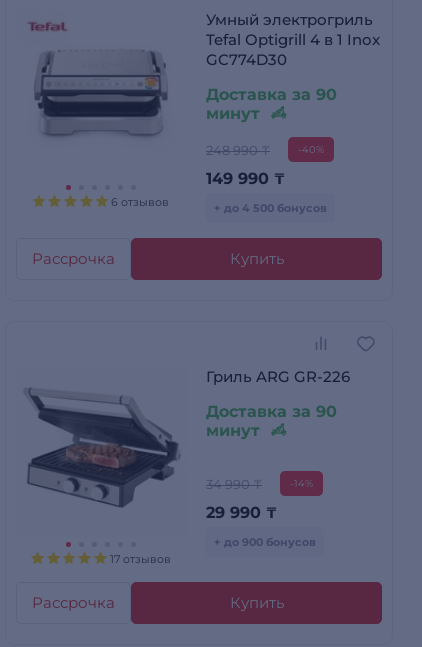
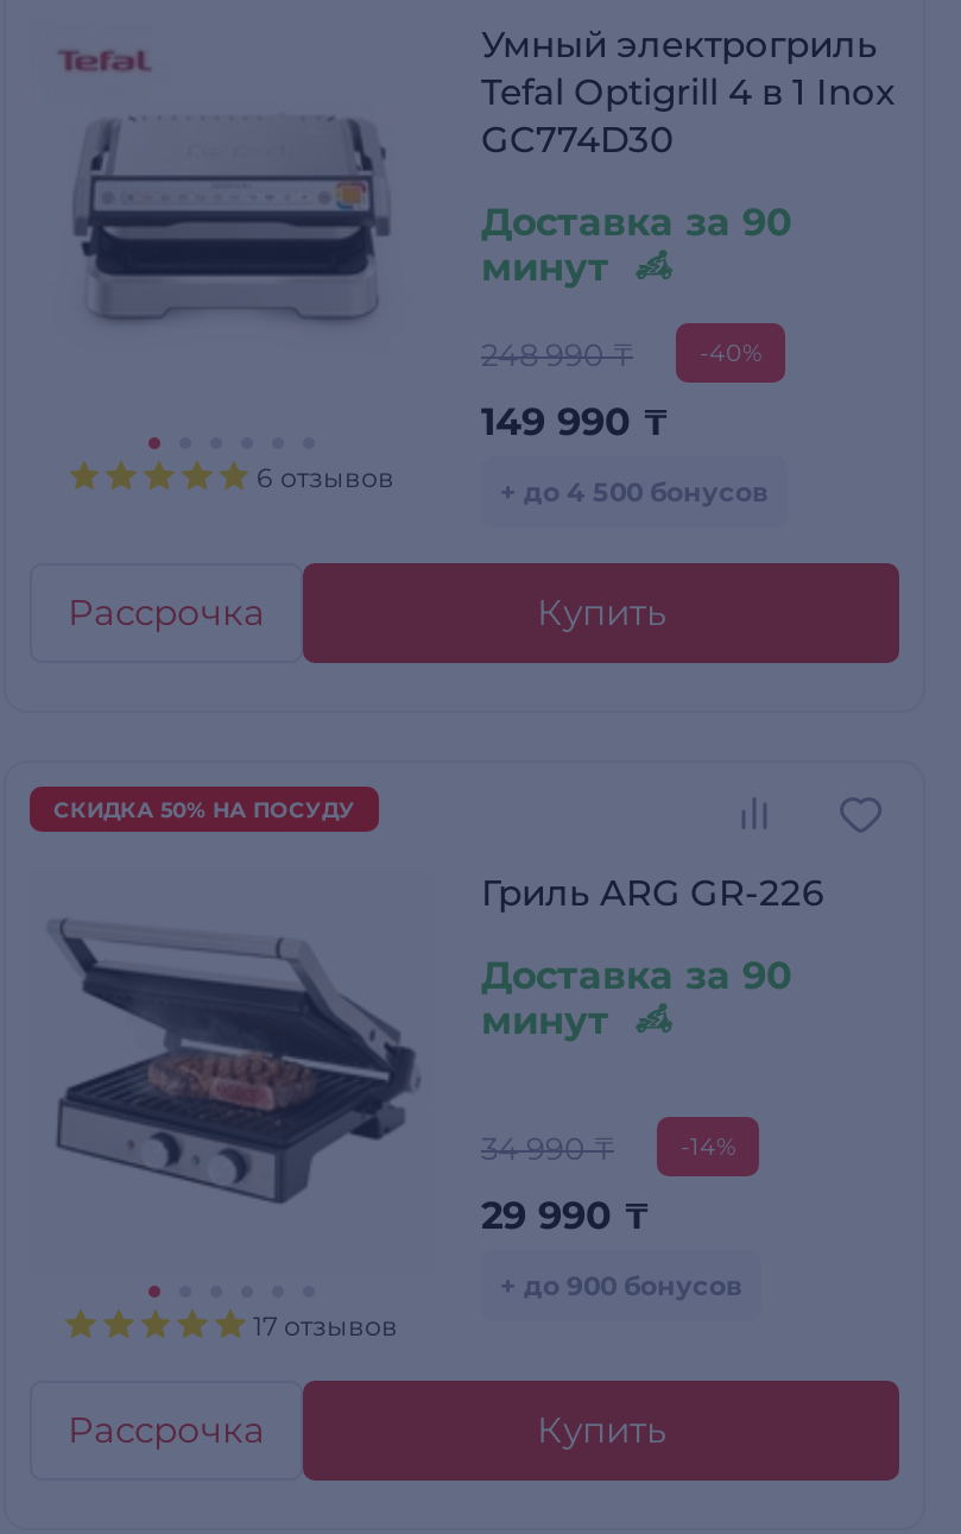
none -> [53,797,355,823] СКИДКА 50% НА ПОСУДУ

